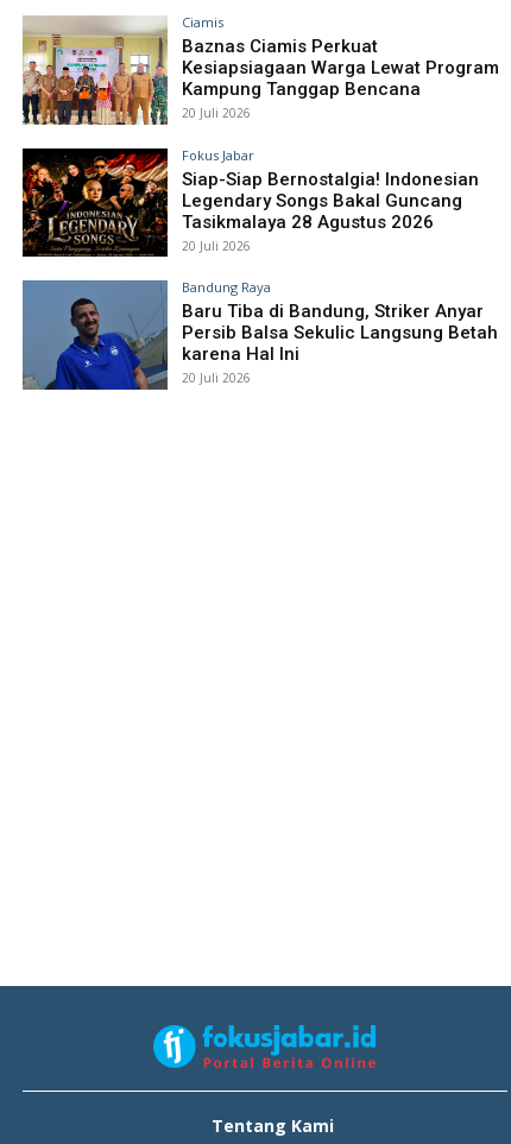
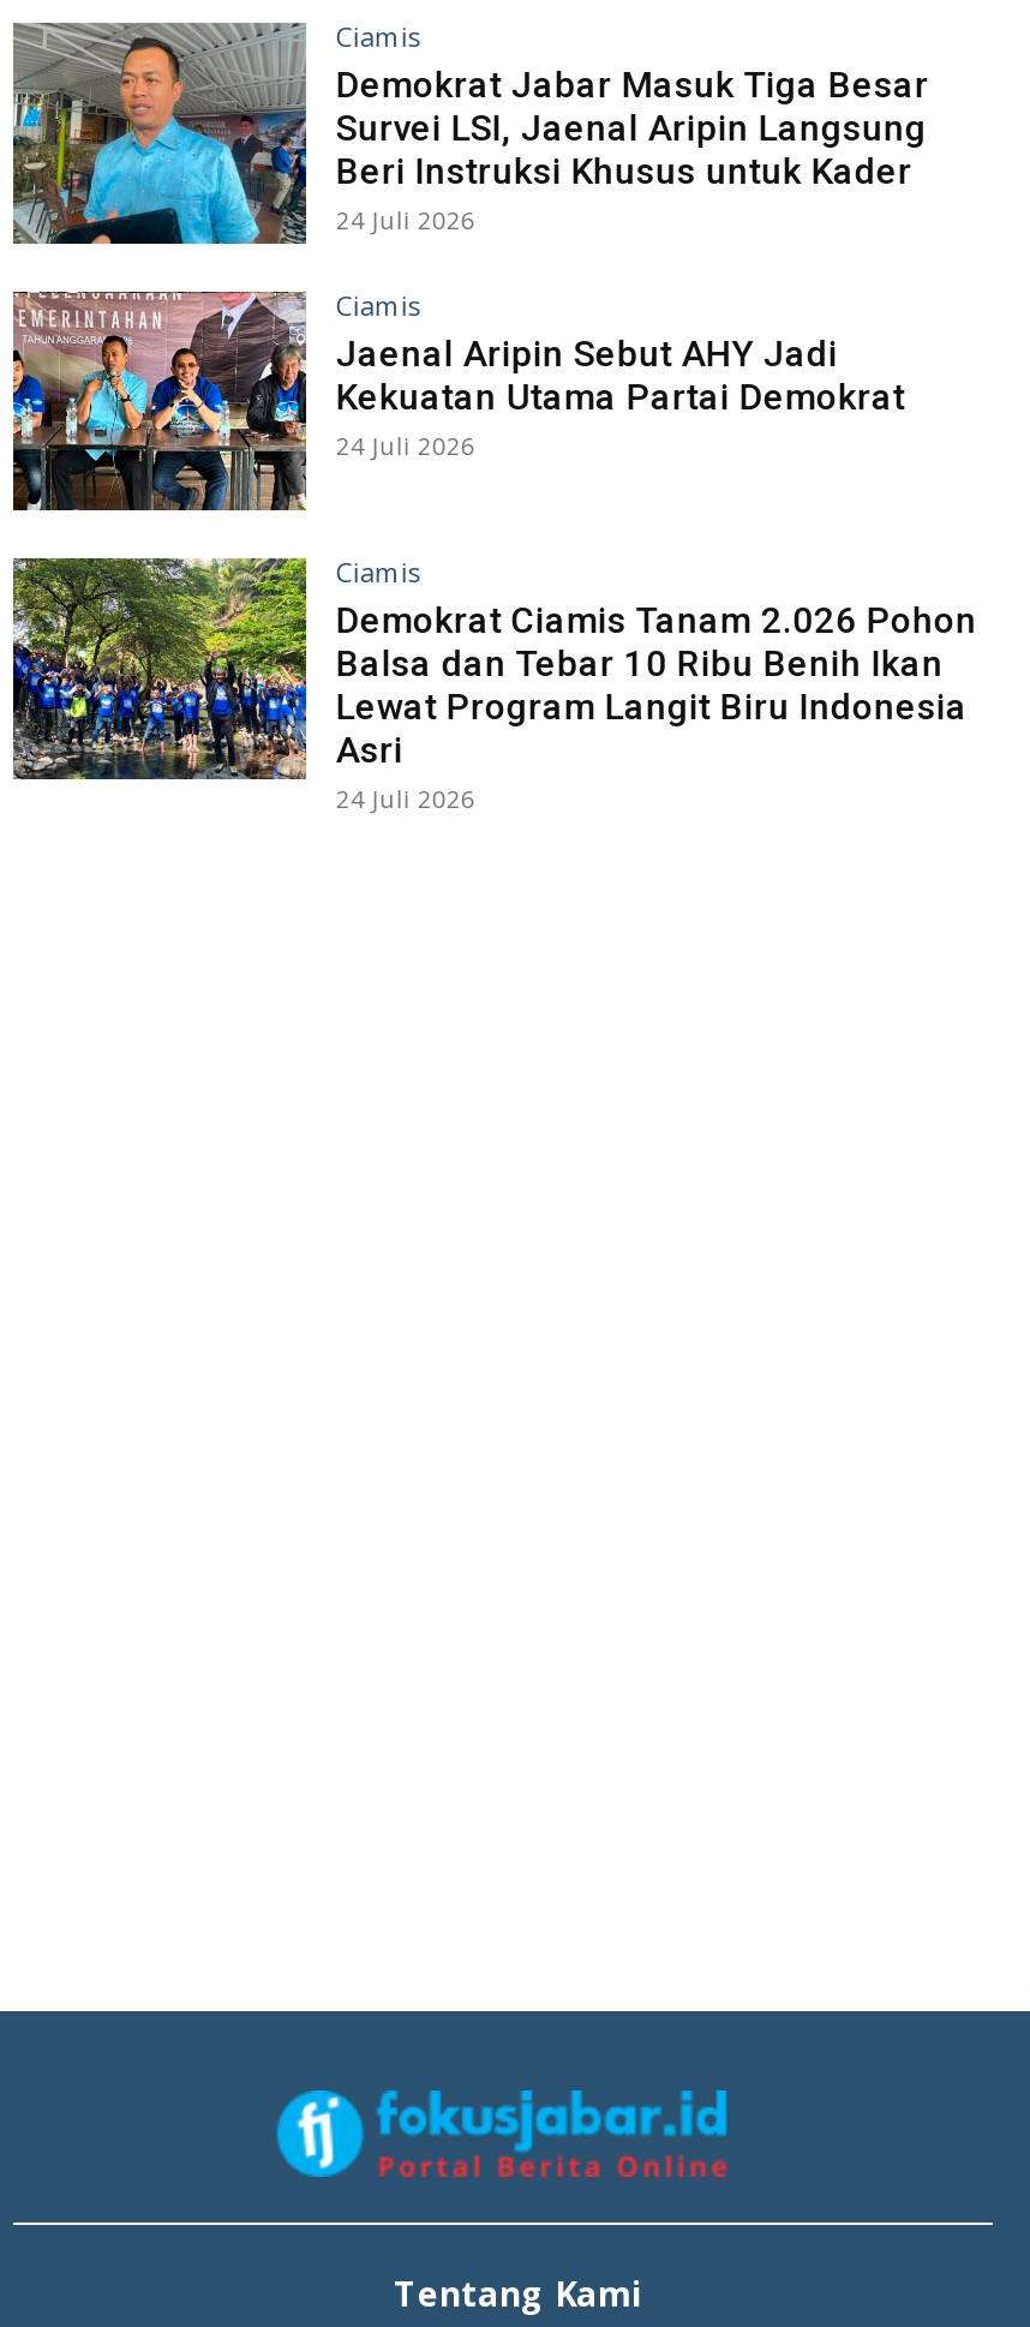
[21,17,500,126] [image] | Baznas Ciamis Perkuat | Kesiapsiagaan Warga Lewat Program | Kampung Tanggap Bencana | 20 Juli 2026 -> [11,23,929,246] [image] | Demokrat Jabar Masuk Tiga Besar | Survei LSI, Jaenal Aripin Langsung | Beri Instruksi Khusus untuk Kader | 24 Juli 2026
[21,146,479,258] [image] | Fokus Jabar | Siap-Siap Bernostalgia! Indonesian | Legendary Songs Bakal Guncang | Tasikmalaya 28 Agustus 2026 | 20 Juli 2026 -> [11,286,905,513] [image] | Ciamis | Jaenal Aripin Sebut AHY Jadi | Kekuatan Utama Partai Demokrat | 24 Juli 2026
[21,278,498,391] [image] | Bandung Raya | Baru Tiba di Bandung, Striker Anyar | Persib Balsa Sekulic Langsung Betah | karena Hal Ini | 20 Juli 2026 -> [11,554,977,816] [image] | Ciamis | Demokrat Ciamis Tanam 2.026 Pohon | Balsa dan Tebar 10 Ribu Benih Ikan | Lewat Program Langit Biru Indonesia | Asri | 24 Juli 2026

